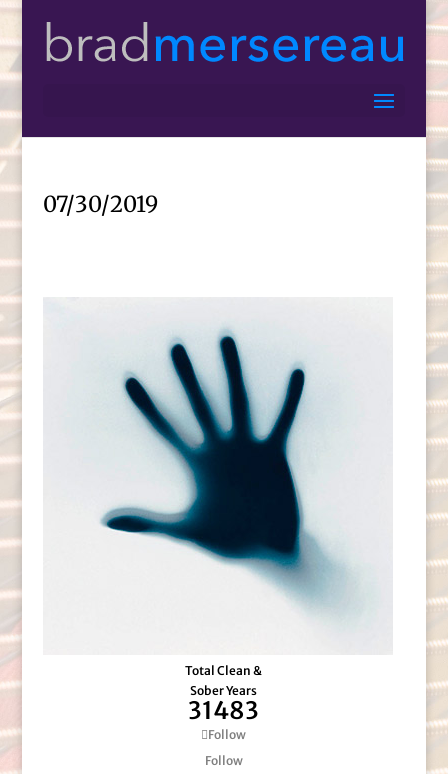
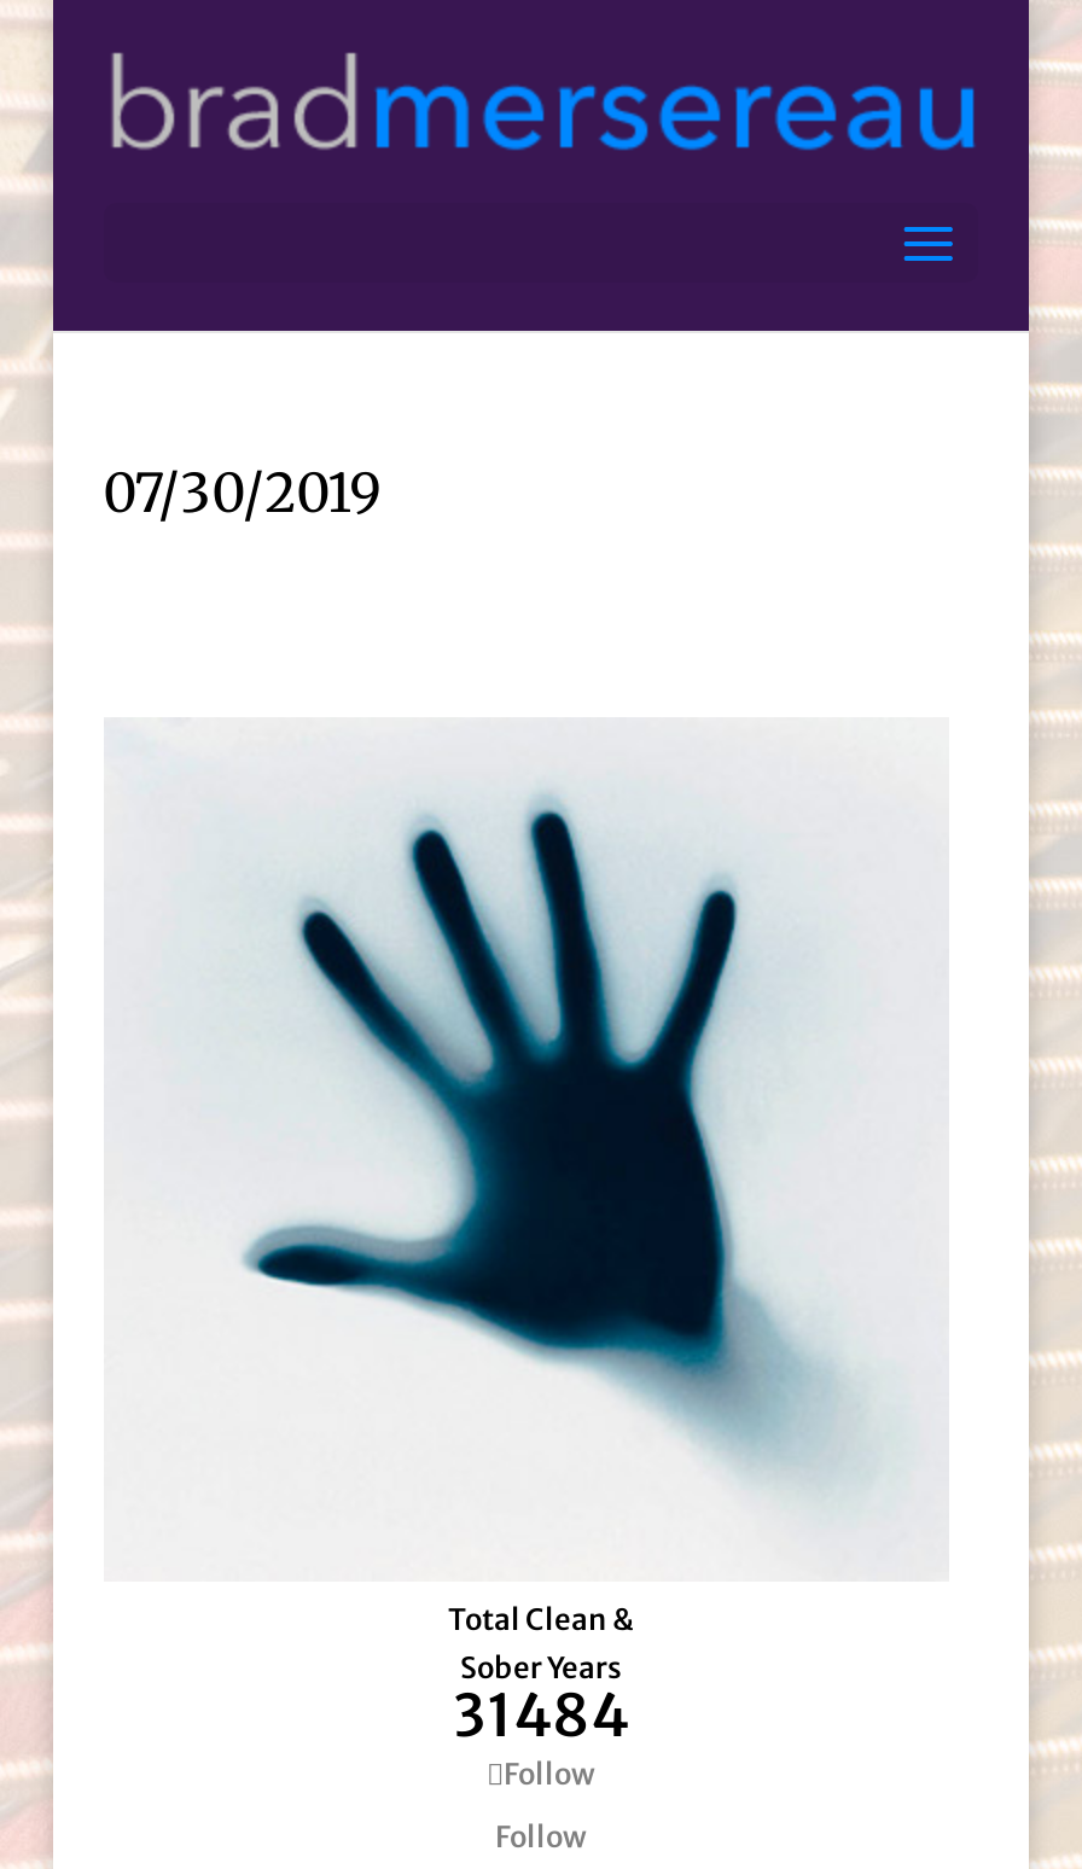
[188,695,259,726] 31483 -> [453,1678,629,1753] 31484

